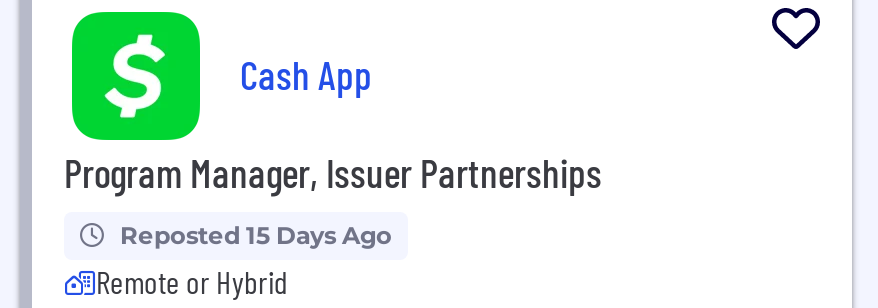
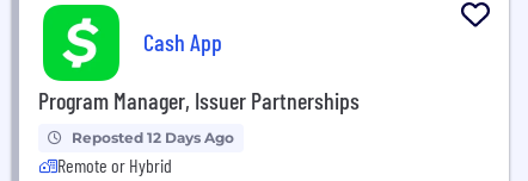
[120,220,392,250] Reposted 15 Days Ago -> [72,129,234,146] Reposted 12 Days Ago

